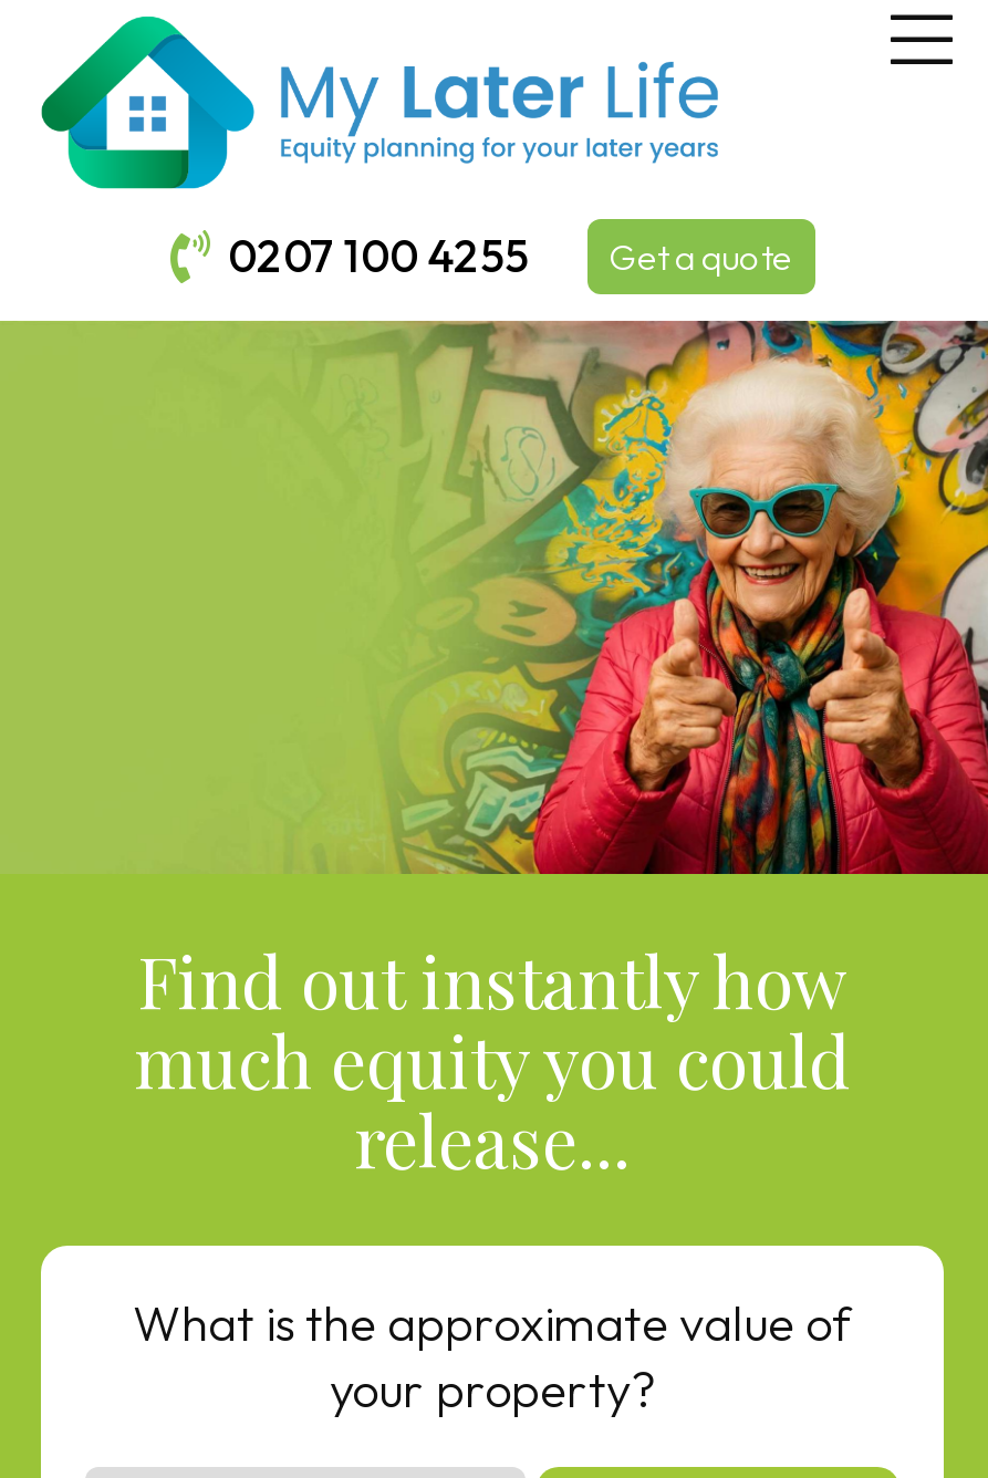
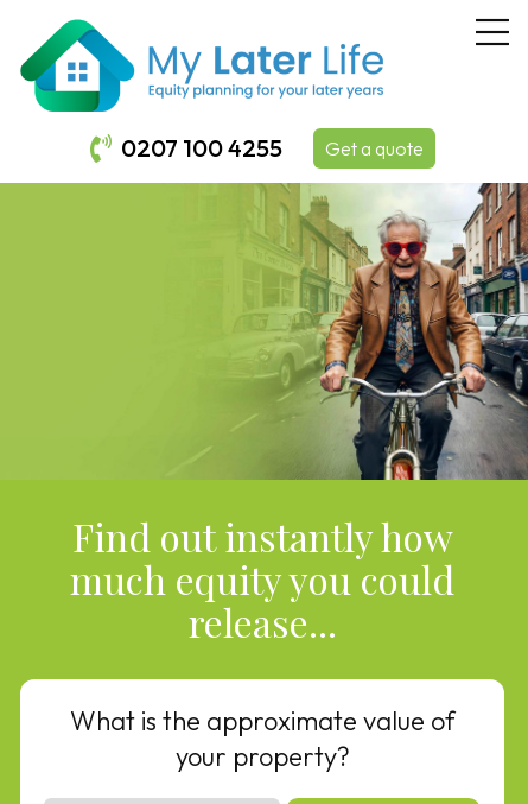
[419,319,981,876] [image] -> [223,182,524,481] [image]

